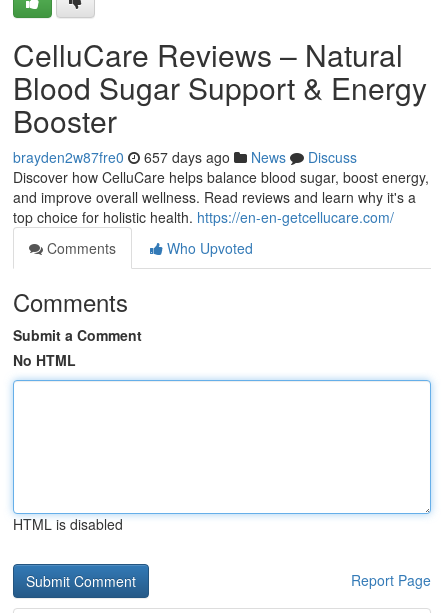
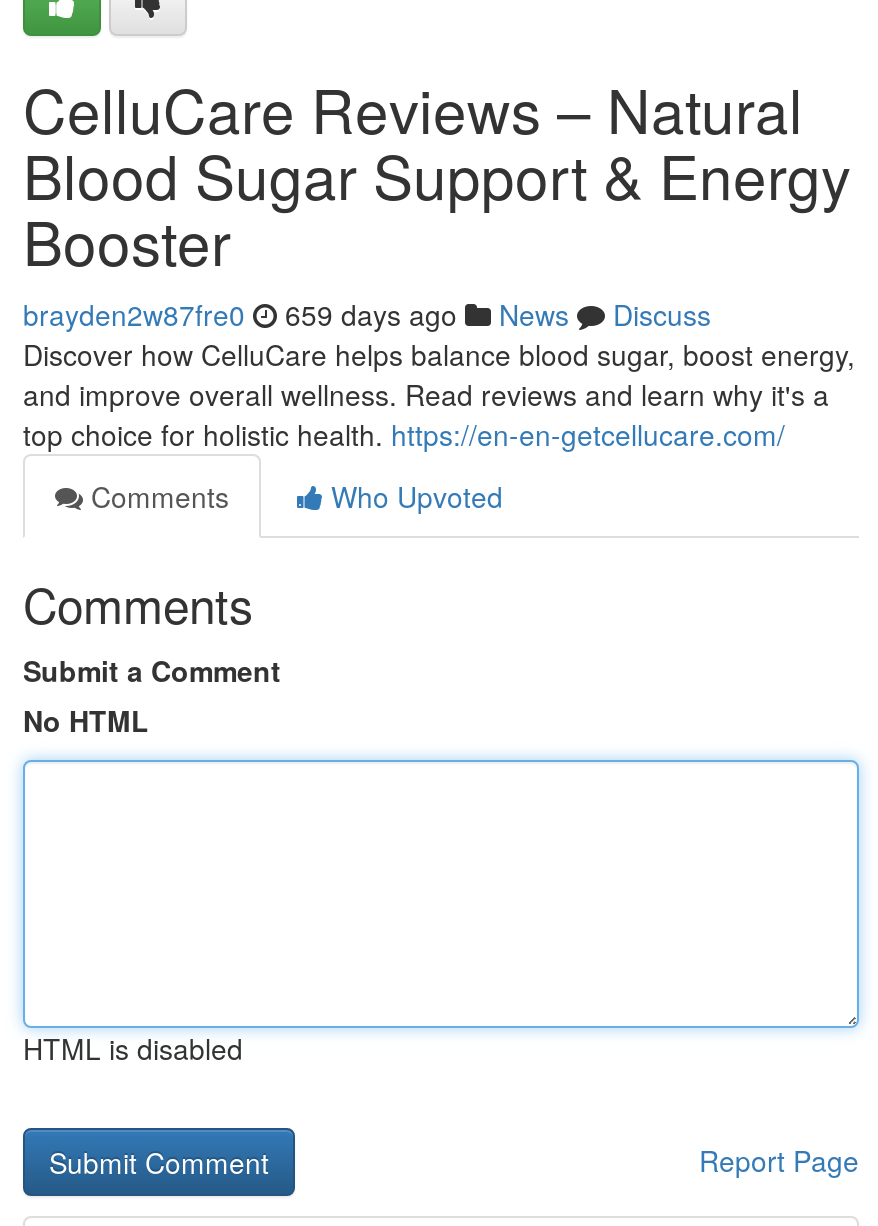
[13,147,357,167] brayden2w87fre0 657 days ago News Discuss -> [23,294,711,334] brayden2w87fre0 659 days ago News Discuss

